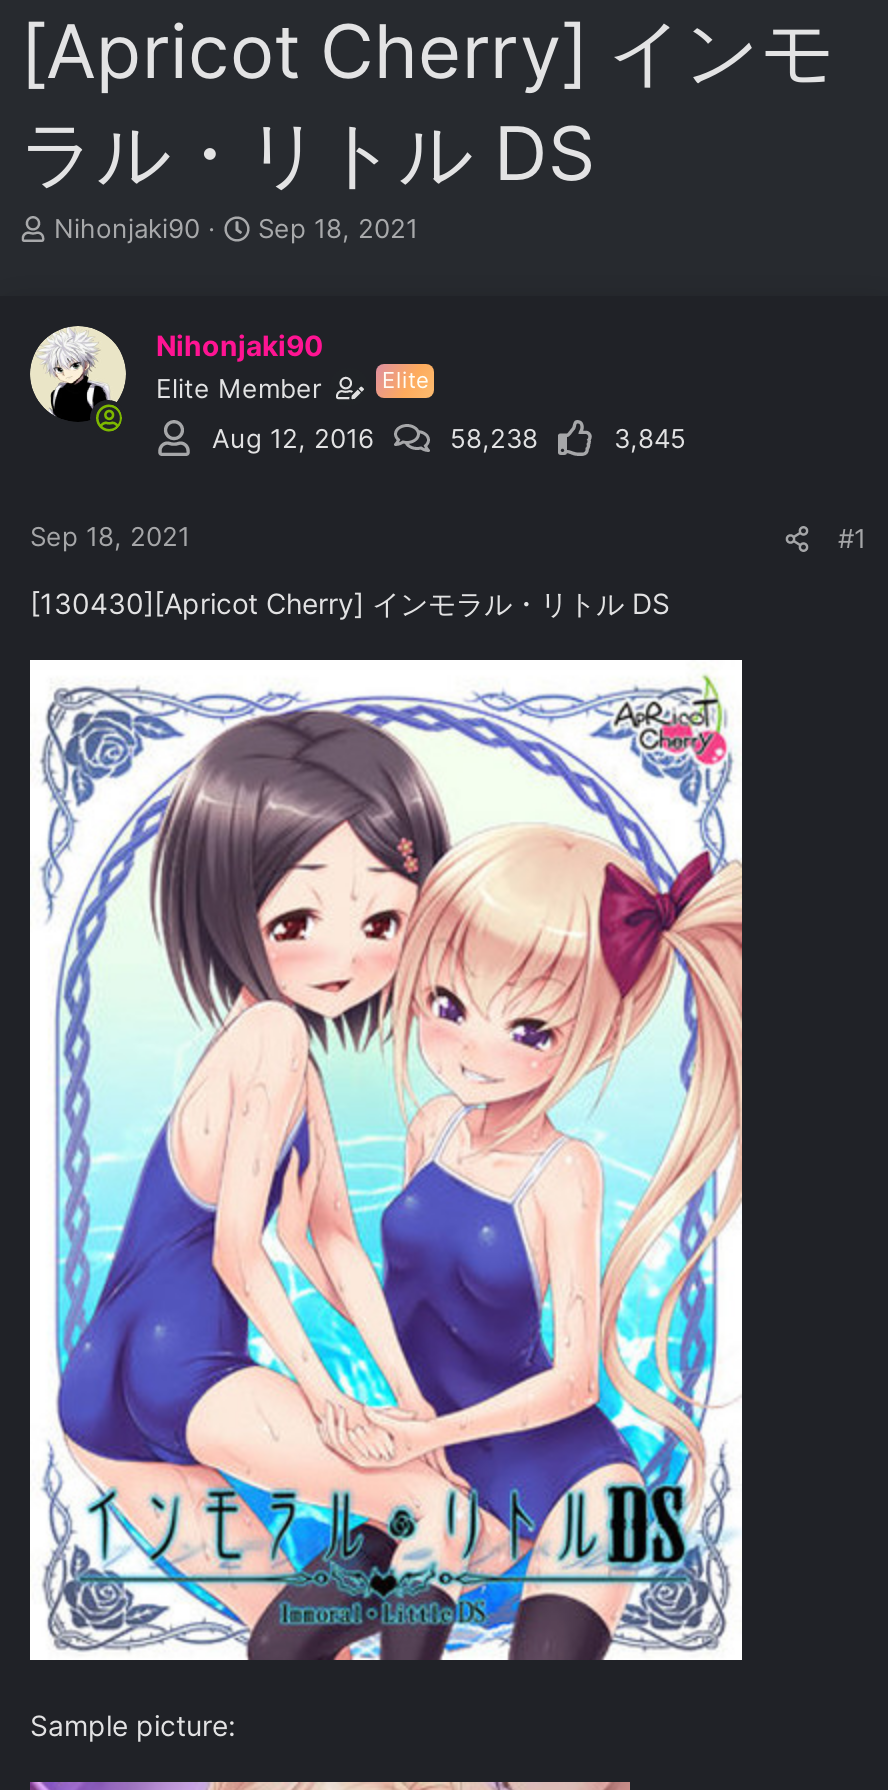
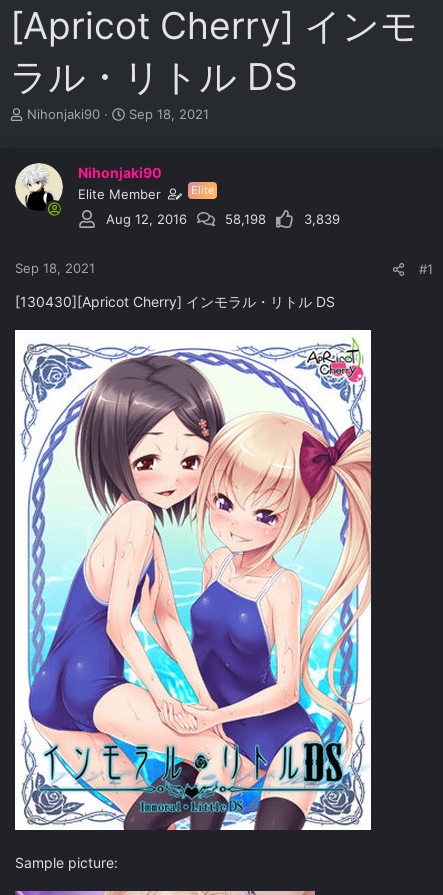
[450,423,538,455] 58,238 -> [225,211,266,227] 58,198
[614,423,686,455] 3,845 -> [304,211,340,227] 3,839

